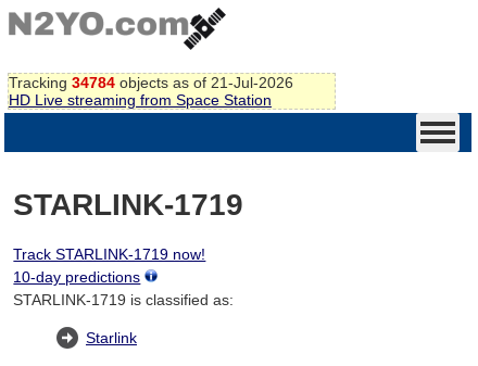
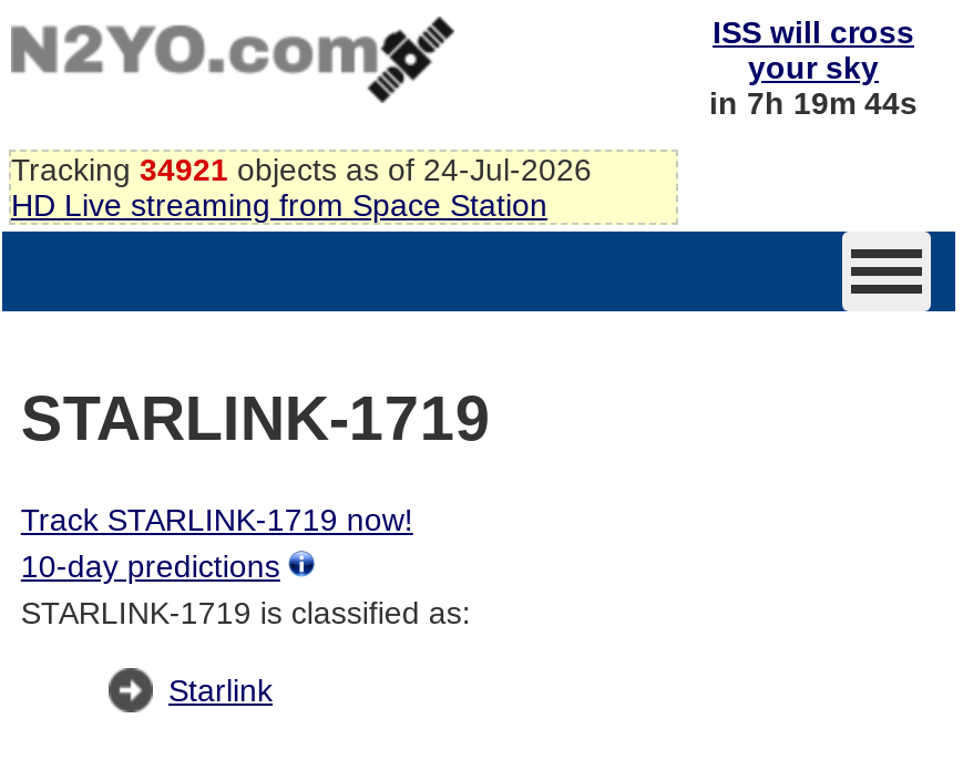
none -> [709,14,918,121] ISS will cross | your sky | in 7h 19m 44s
[9,74,293,91] Tracking 34784 objects as of 21-Jul-2026 -> [11,151,592,187] Tracking 34921 objects as of 24-Jul-2026

